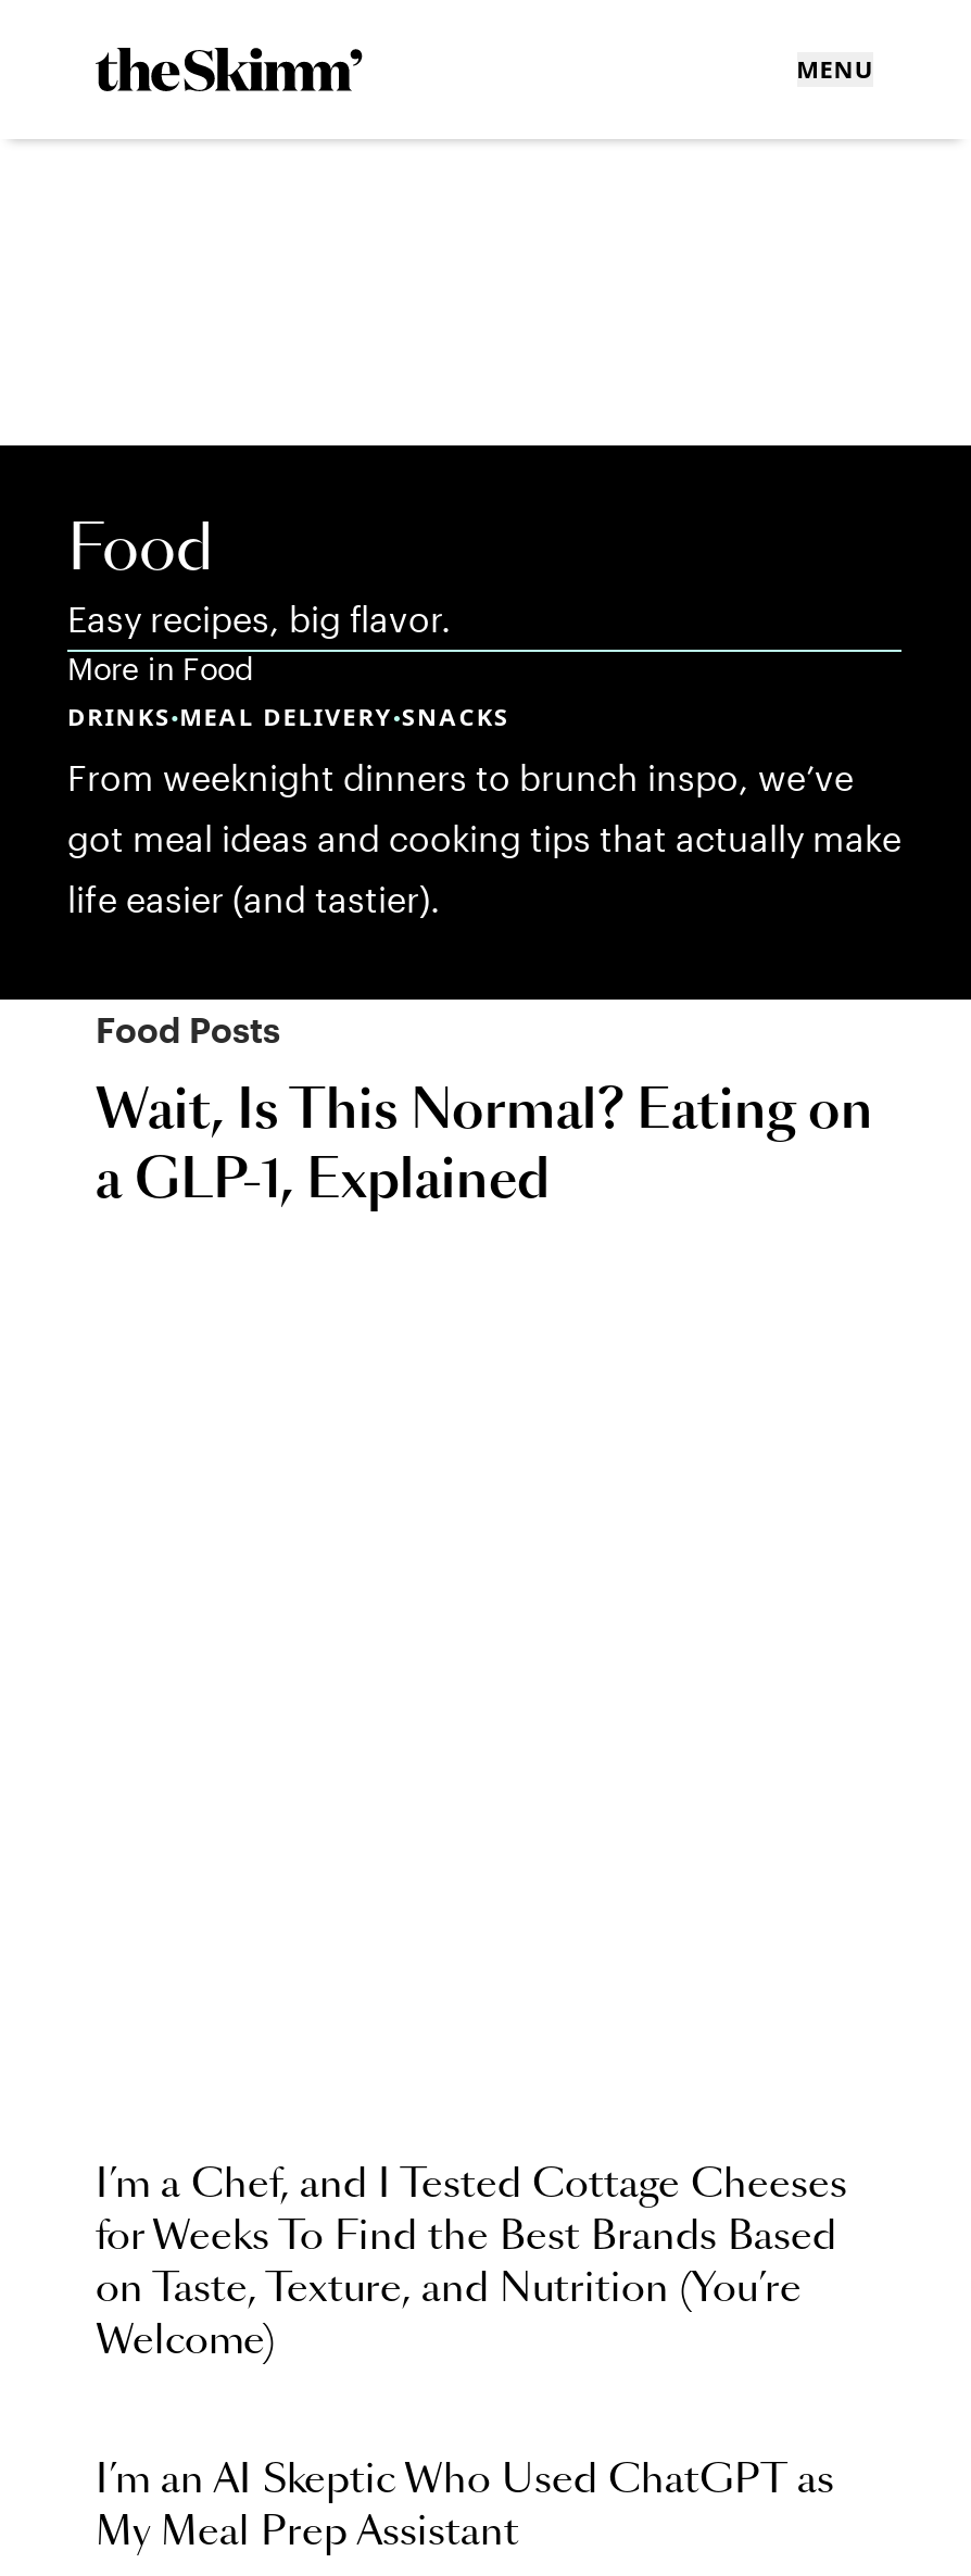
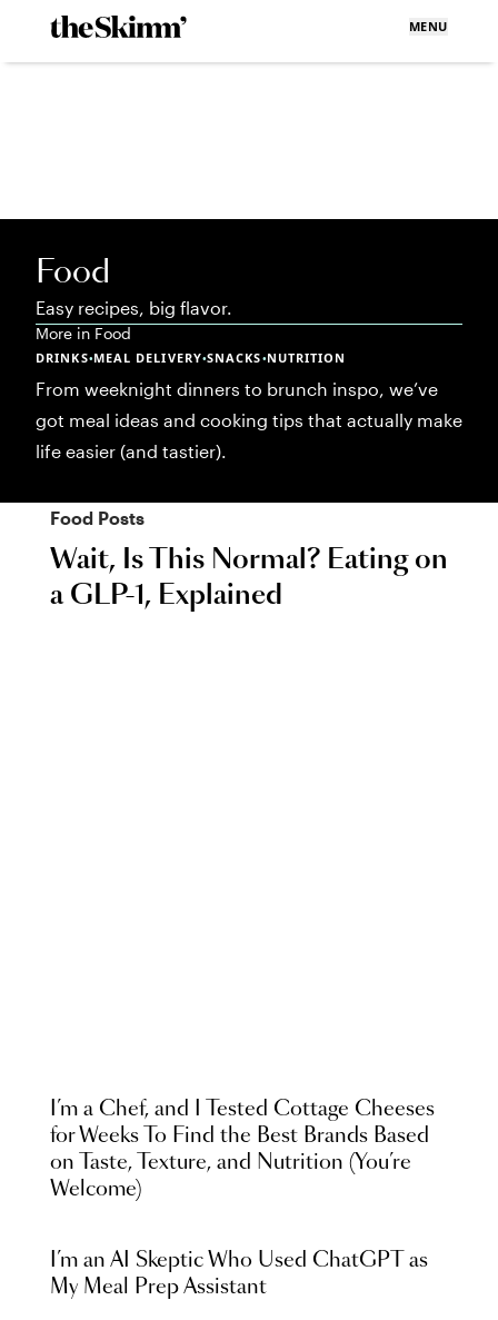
[67,700,509,732] DRINKS•MEAL DELIVERY•SNACKS -> [36,349,346,366] DRINKS•MEAL DELIVERY•SNACKS•NUTRITION

